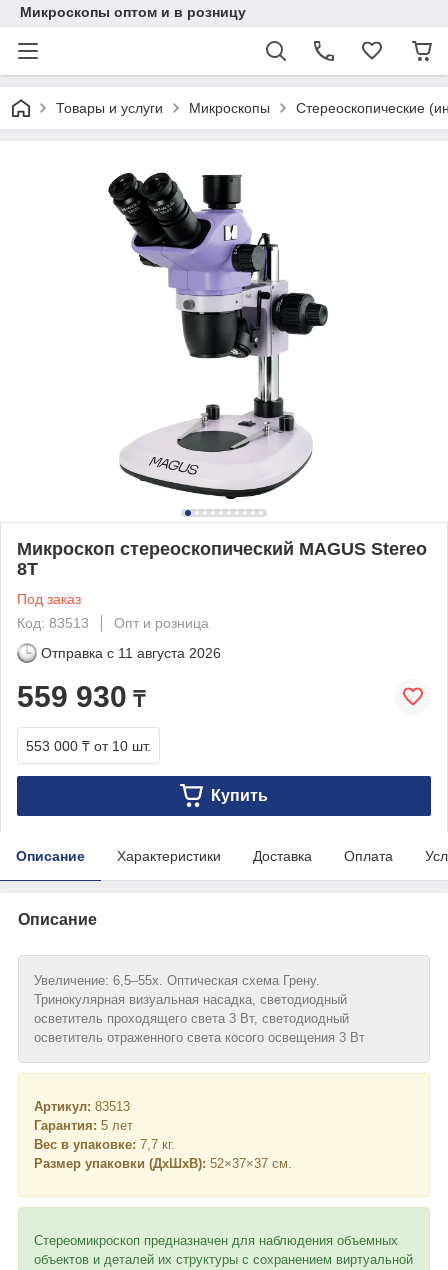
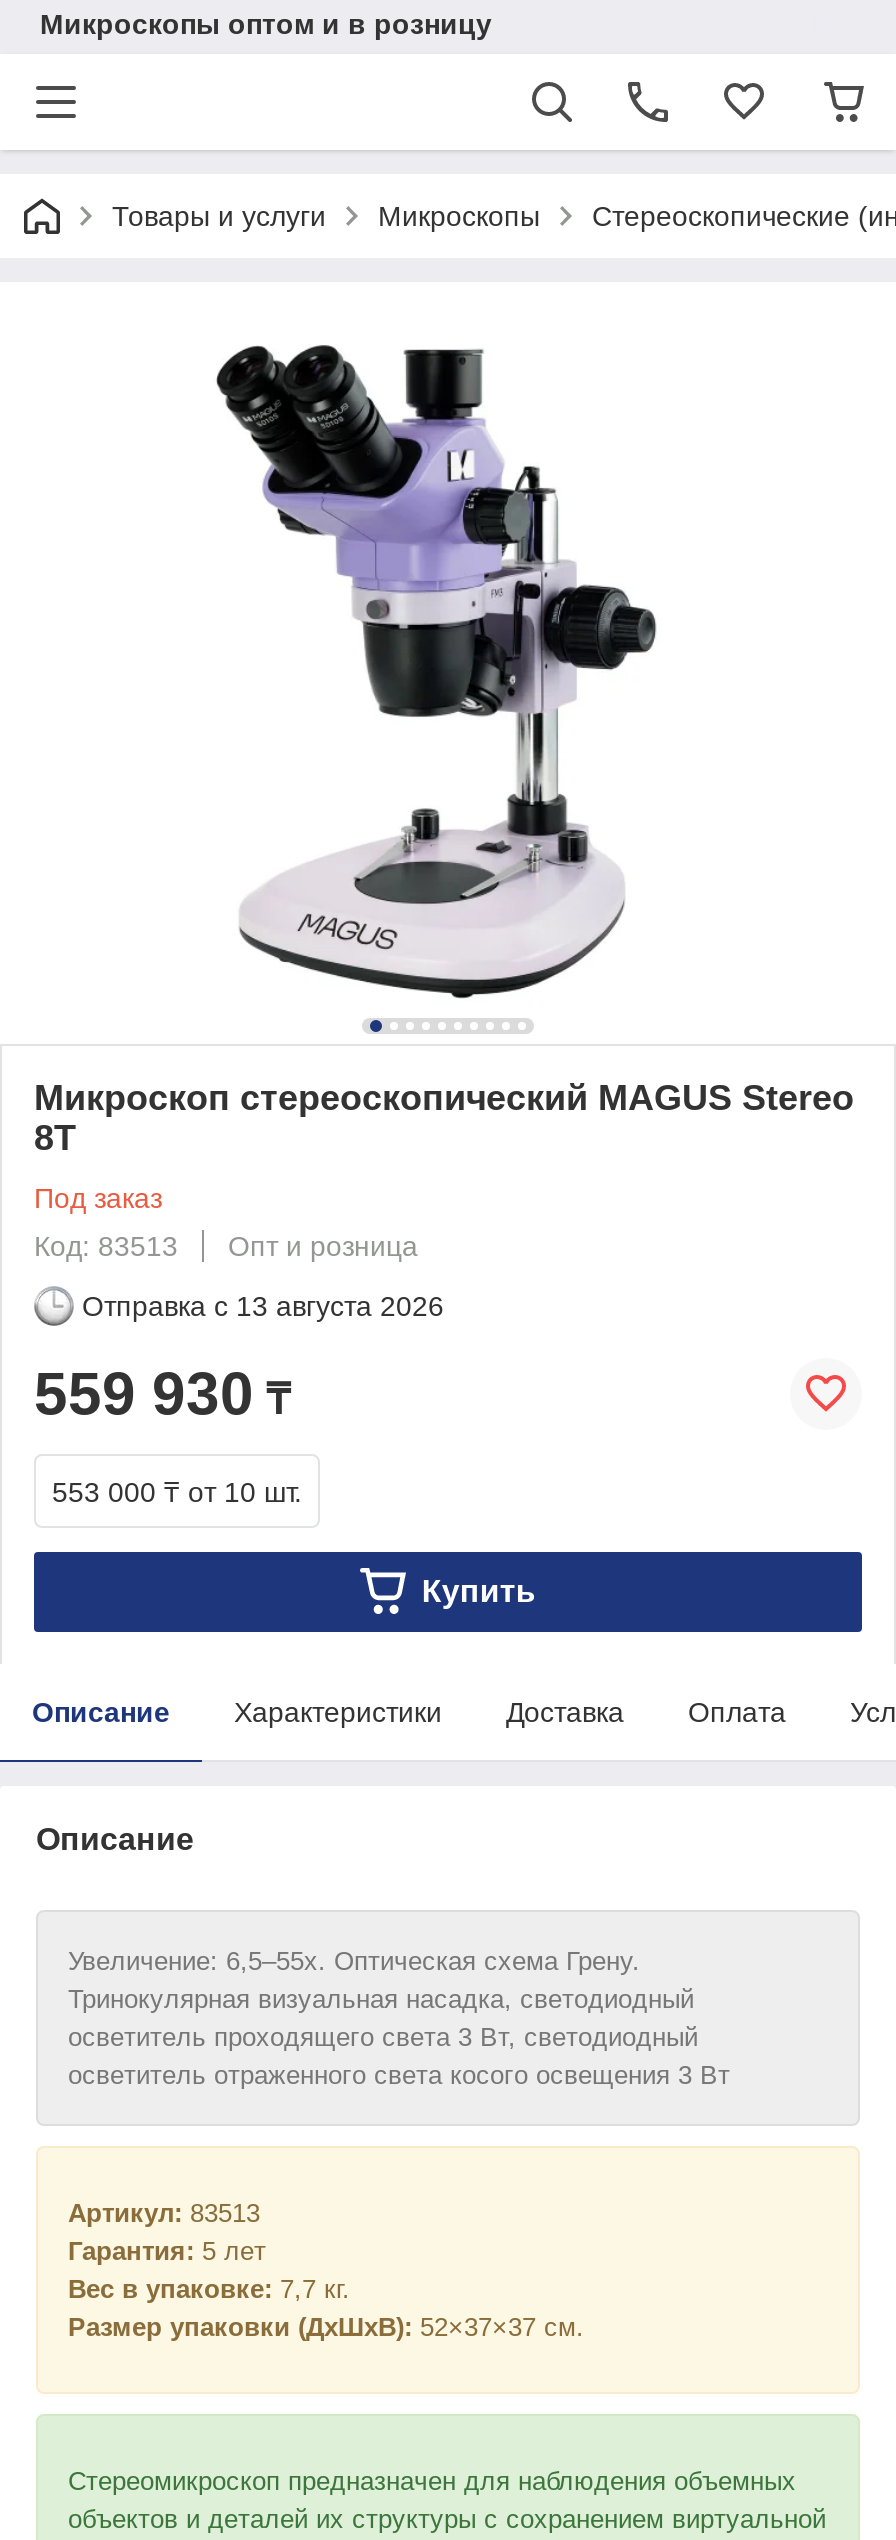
[41,645,221,661] Отправка с 11 августа 2026 -> [82,1290,444,1322] Отправка с 13 августа 2026

